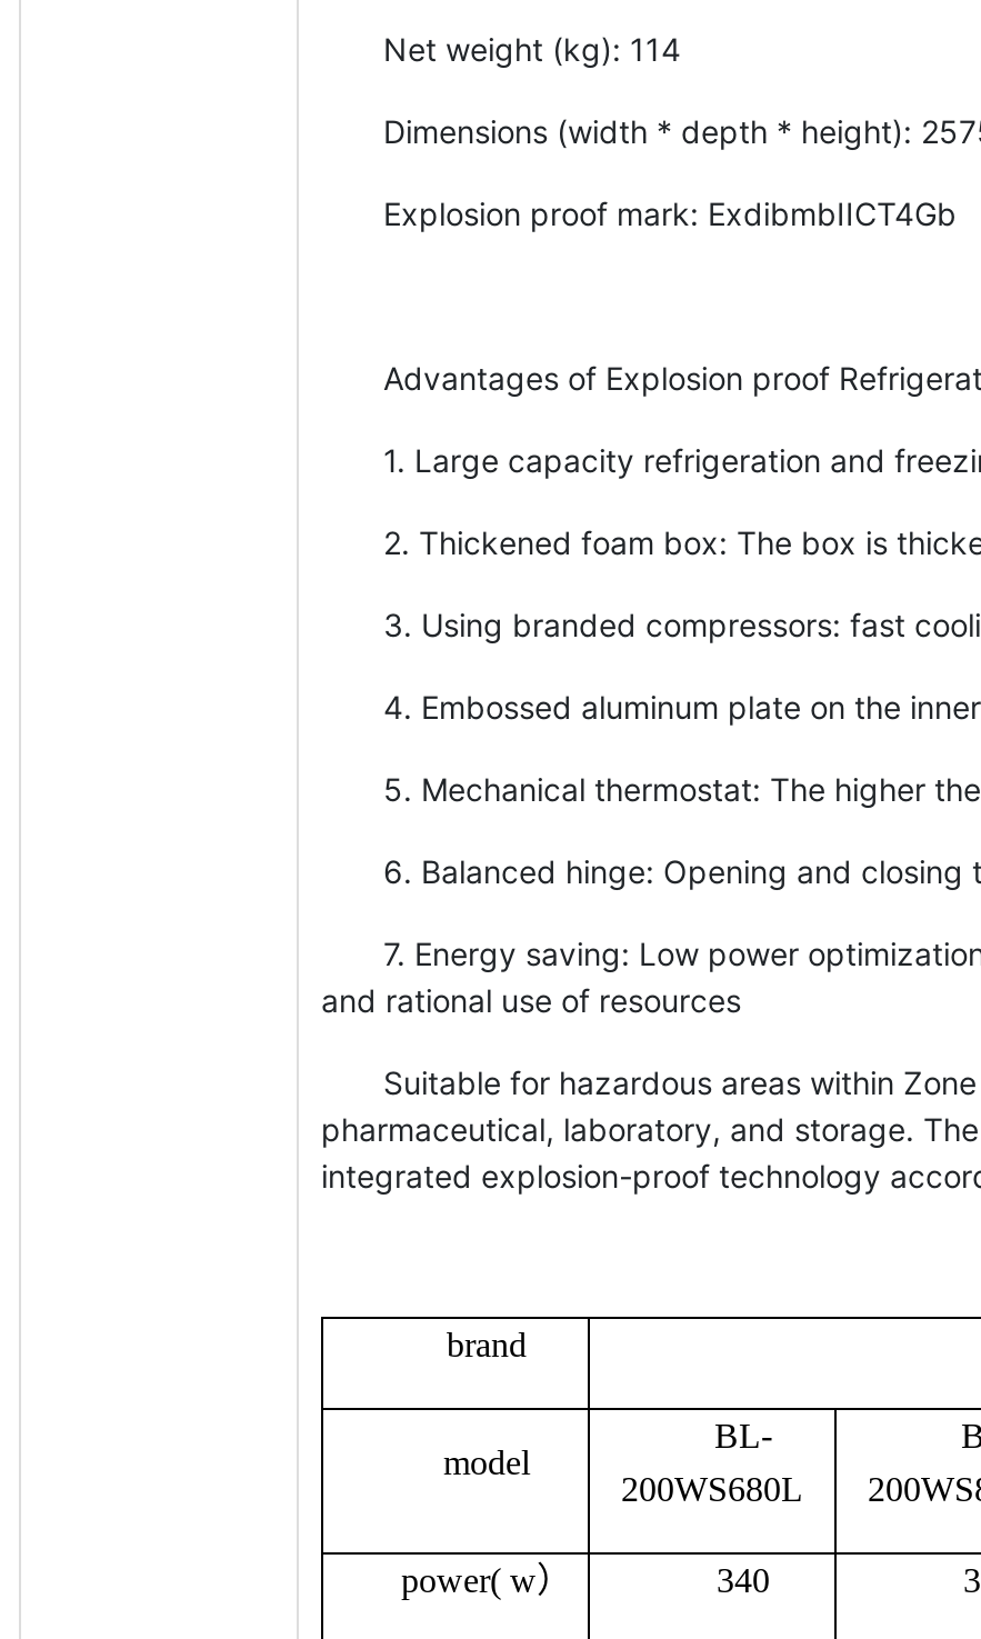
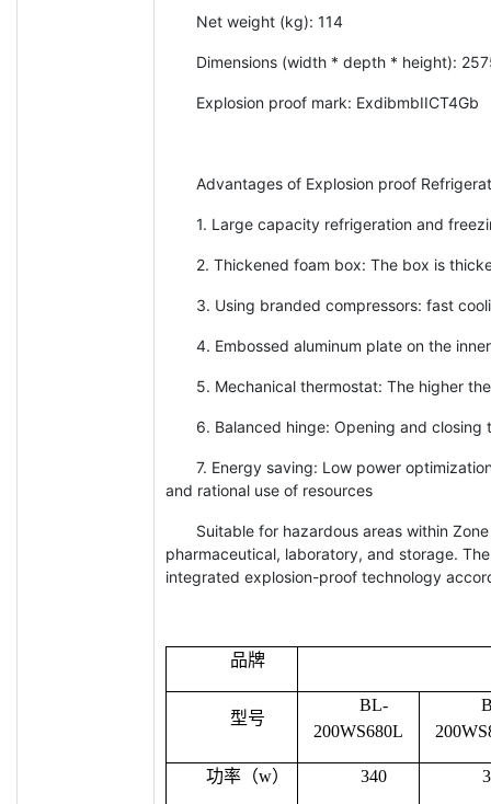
[447,1325,527,1363] brand -> [230,650,265,669] 品牌
[443,1443,530,1481] model -> [230,708,265,727] 型号
[401,1561,572,1598] power( w） -> [205,766,289,785] 功率（w）

